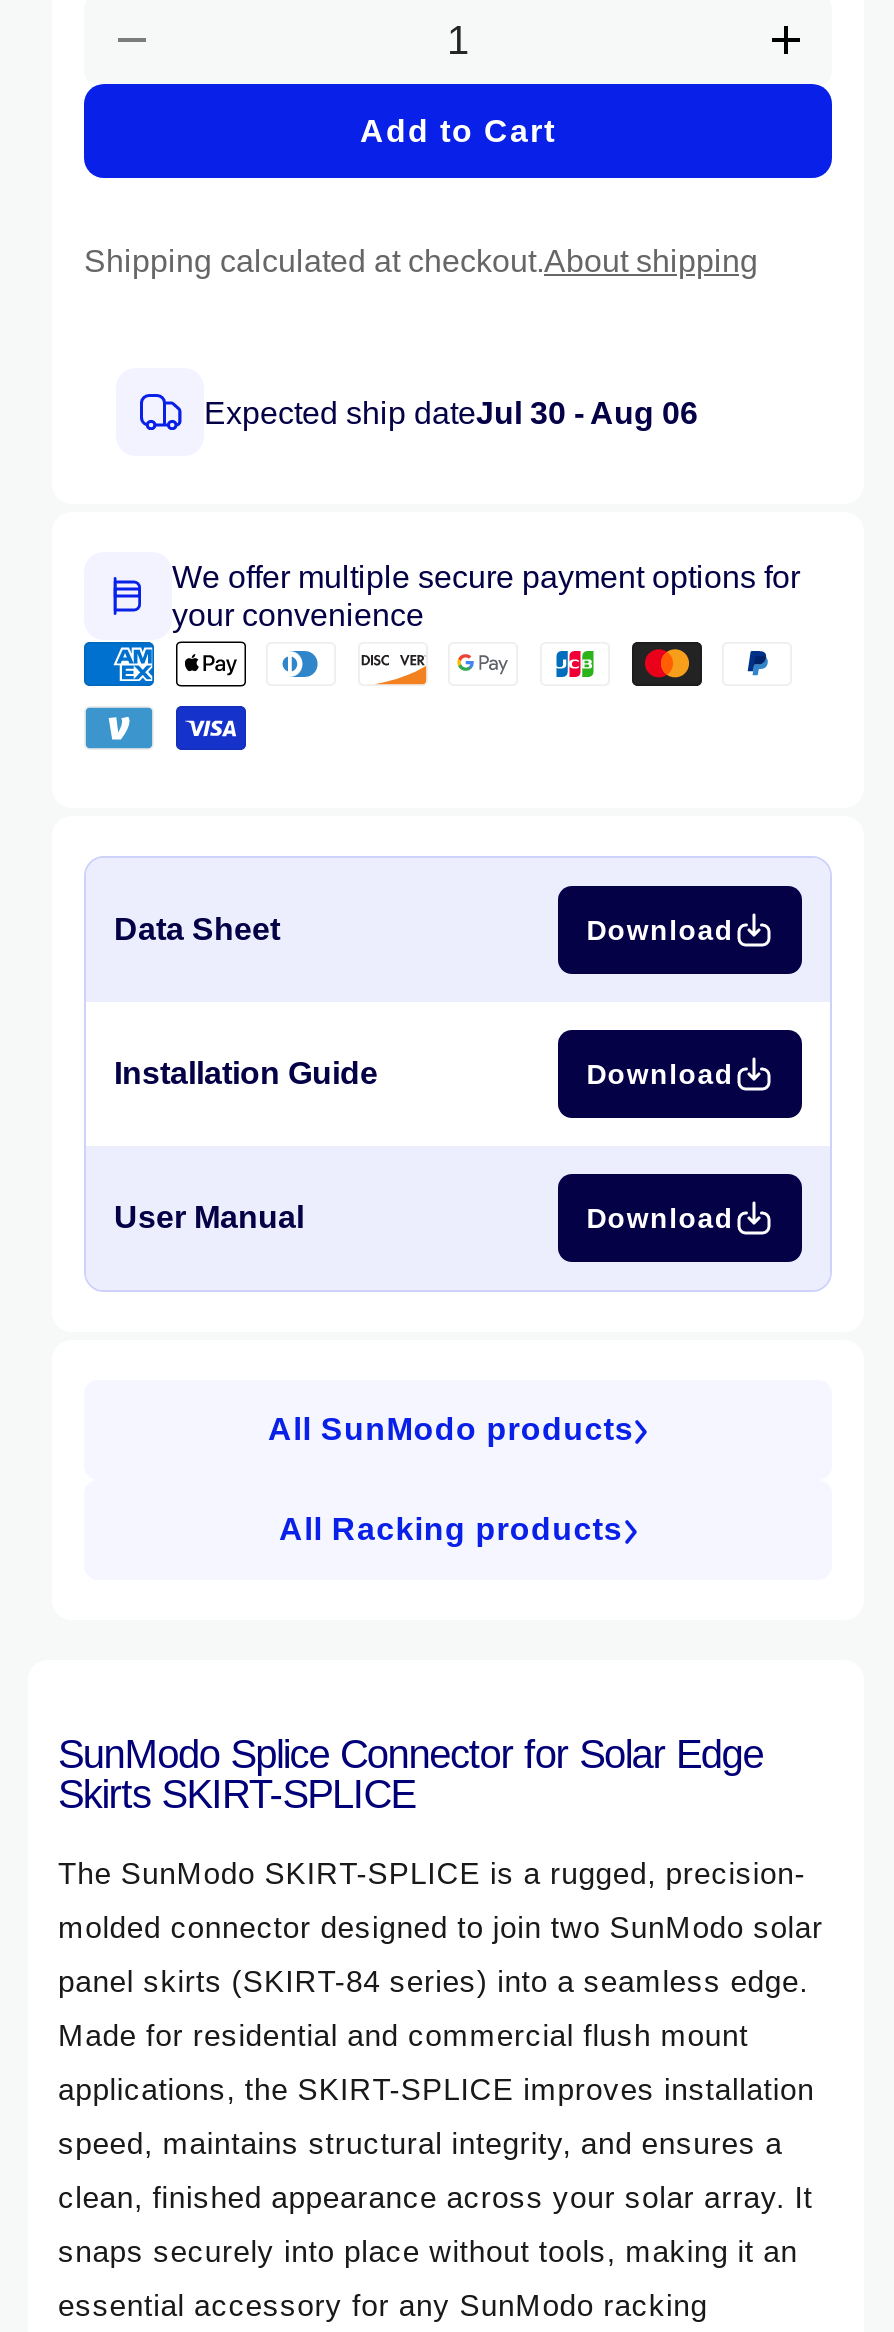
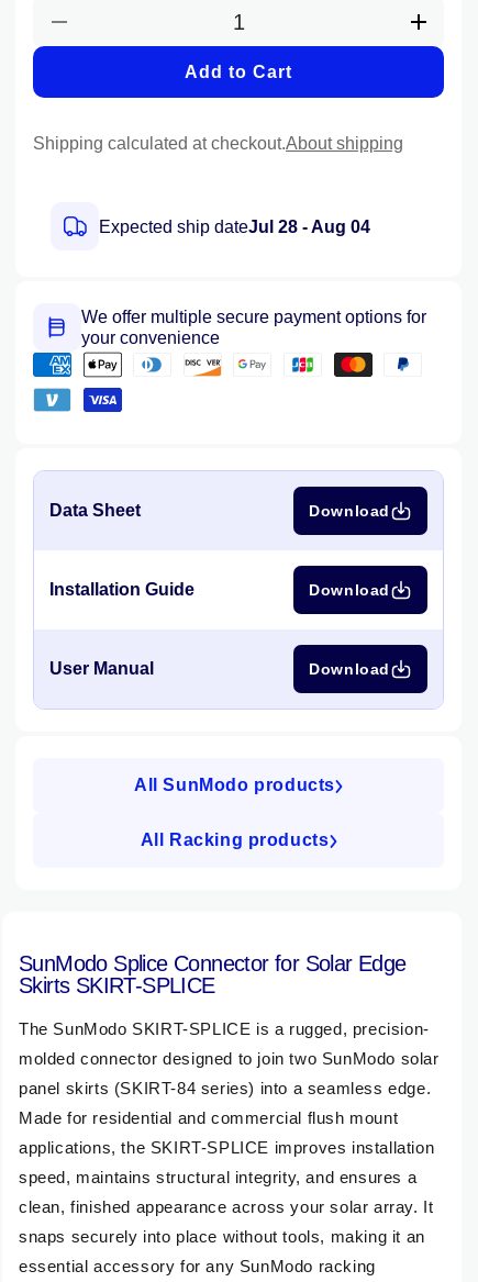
[204,395,698,429] Expected ship dateJul 30 - Aug 06 -> [99,217,370,236] Expected ship dateJul 28 - Aug 04

